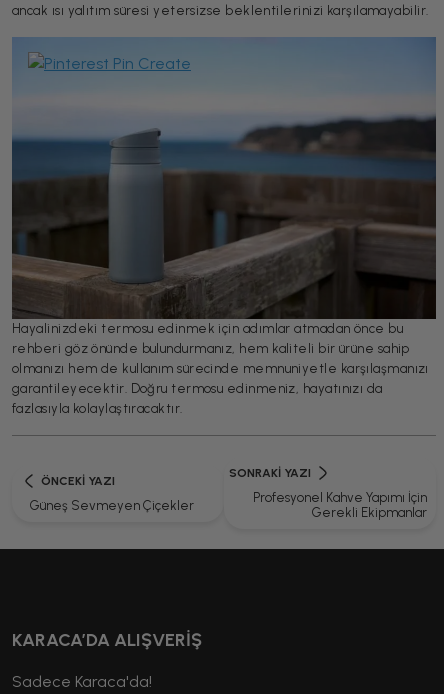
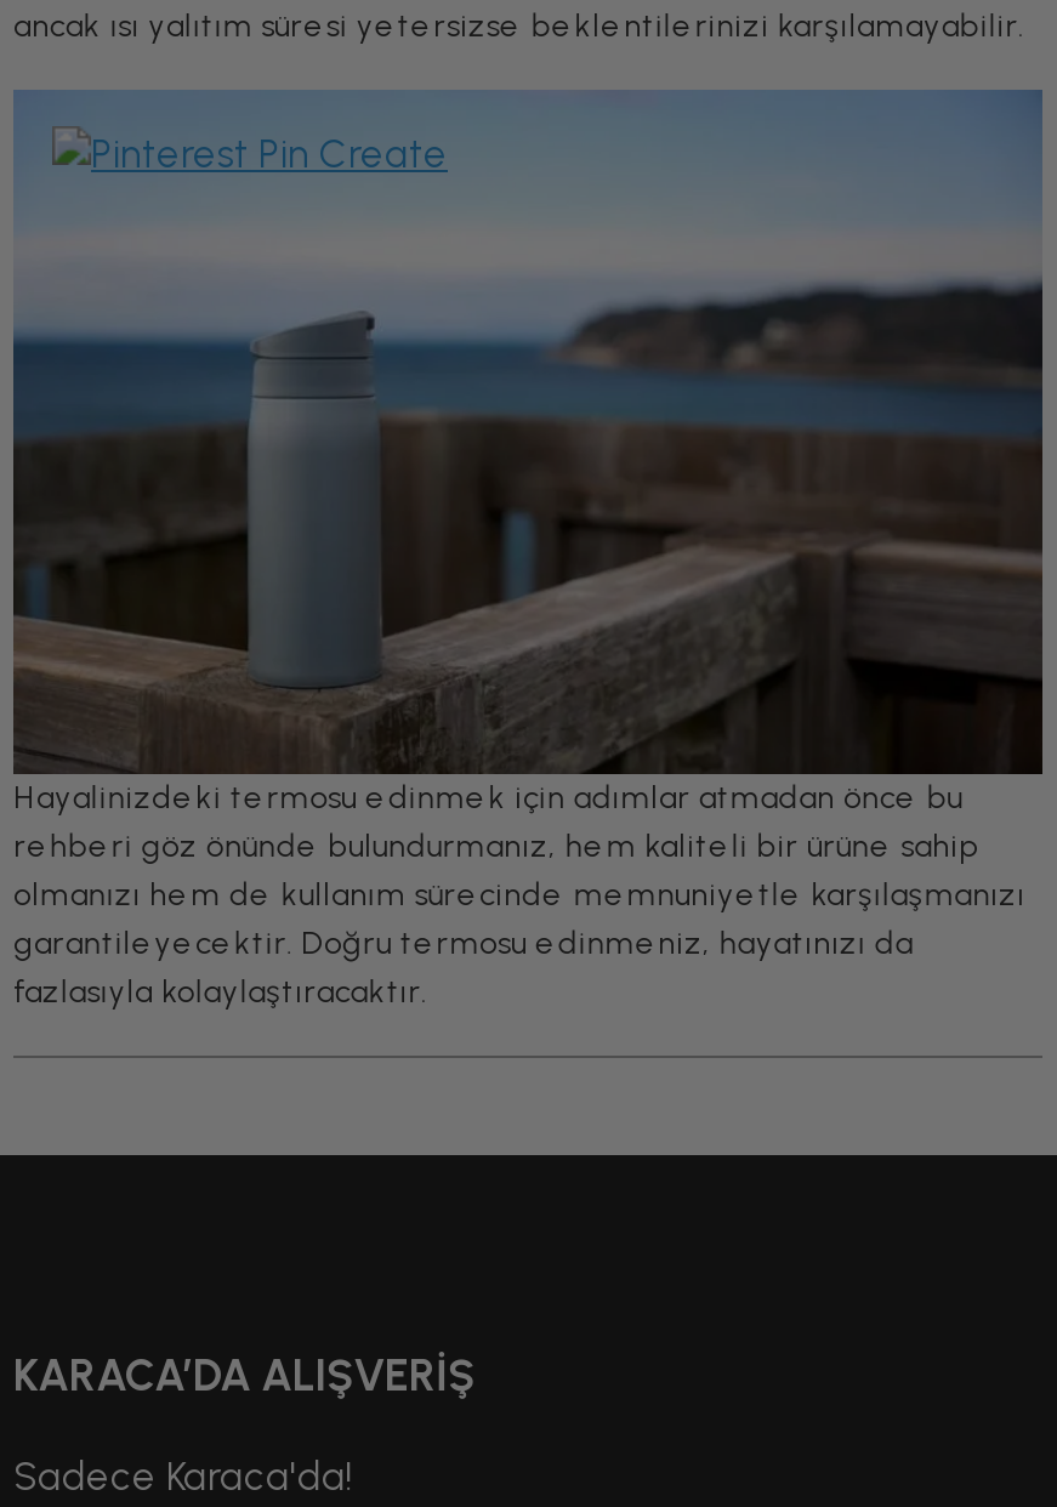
[229,466,427,520] SONRAKI YAZI | Profesyonel Kahve Yapımı İçin | Gerekli Ekipmanlar -> none
[30,474,194,513] ÖNCEKI YAZI | Güneş Sevmeyen Çiçekler -> none

